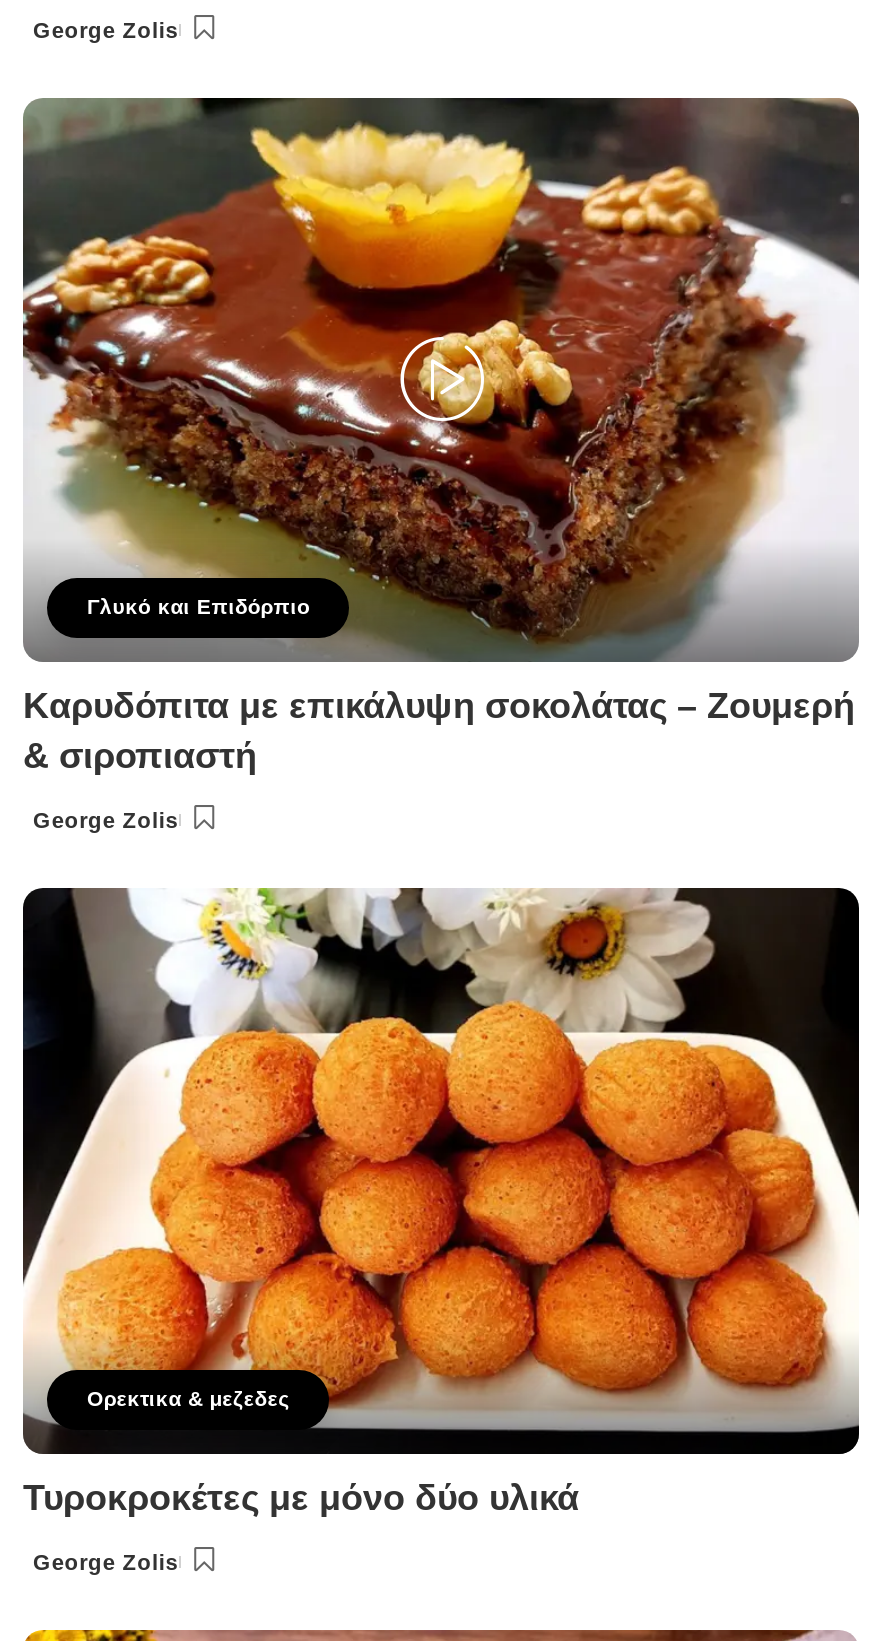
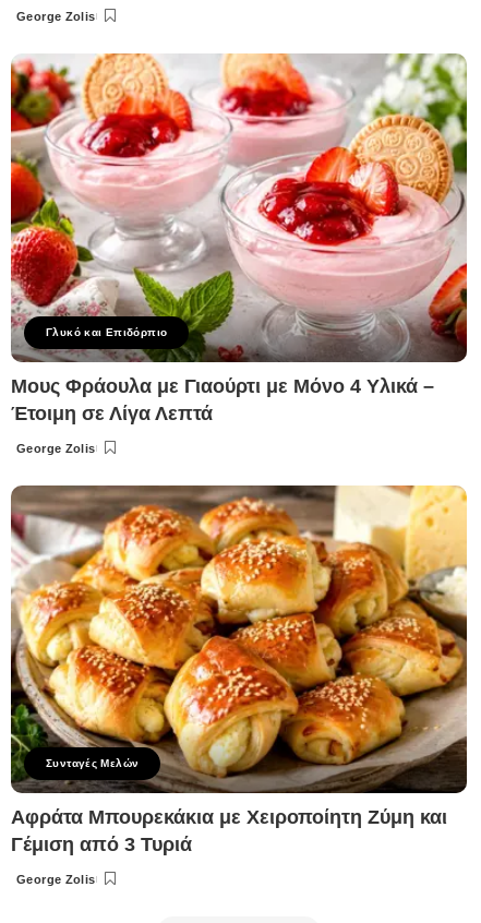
[21,95,861,777] [image] | Καρυδόπιτα με επικάλυψη σοκολάτας – Ζουμερή | & σιροπιαστή -> [10,52,468,424] [image] | Μους Φράουλα με Γιαούρτι με Μόνο 4 Υλικά – | Έτοιμη σε Λίγα Λεπτά
[21,885,861,1439] [image] | Ορεκτικα & μεζεδες -> [10,484,468,794] [image] | Συνταγές Μελών
[23,1478,579,1518] Τυροκροκέτες με μόνο δύο υλικά -> [11,807,447,856] Αφράτα Μπουρεκάκια με Χειροποίητη Ζύμη και | Γέμιση από 3 Τυριά

